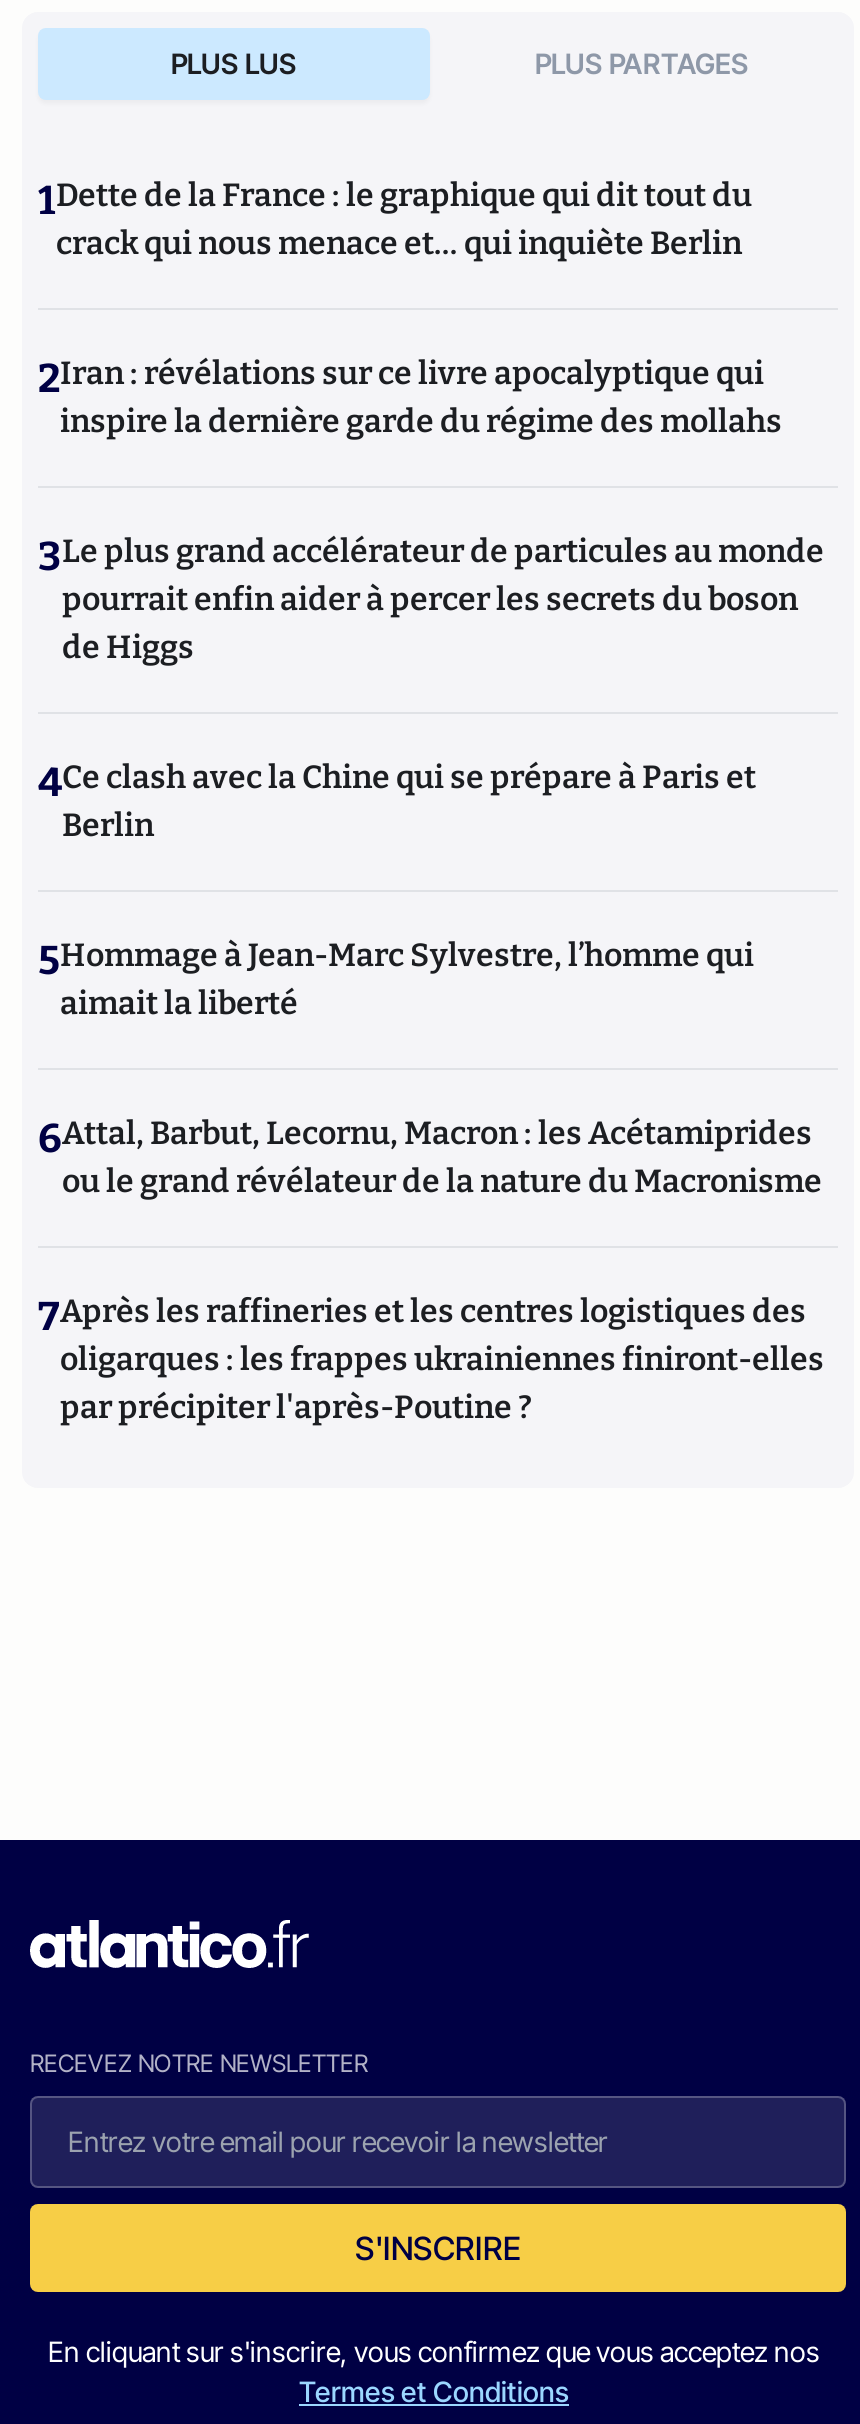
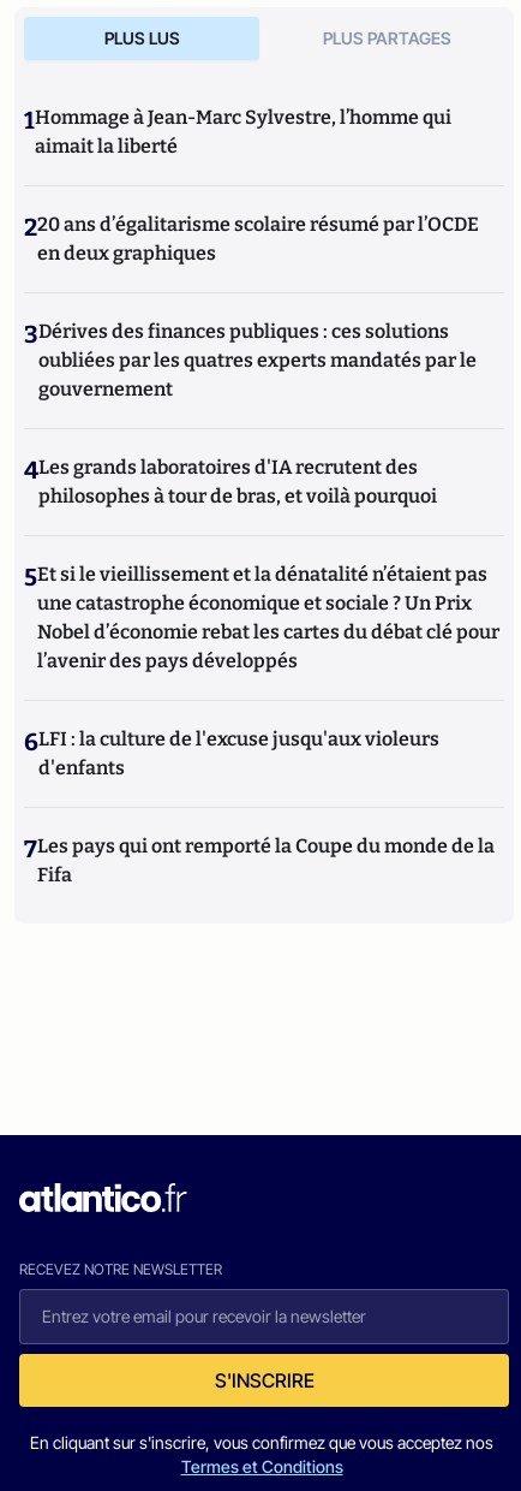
[38,176,824,984] 1Dette de la France : le graphique qui dit tout du | crack qui nous menace et… qui inquiète Berlin | 2Iran : révélations sur ce livre apocalyptique qui | inspire la dernière garde du régime des mollahs | 3Le plus grand accélérateur de particules au monde | pourrait enfin aider à percer les secrets du boson | de Higgs | 4Ce clash avec la Chine qui se prépare à Paris et | Berlin | 5Hommage à Jean-Marc Sylvestre, l’homme qui -> [24,106,451,135] 1Hommage à Jean-Marc Sylvestre, l’homme qui
moved [60,984,298,1022] -> [35,135,178,158]: aimait la liberté
[38,1114,824,1426] 6Attal, Barbut, Lecornu, Macron : les Acétamiprides | ou le grand révélateur de la nature du Macronisme | 7Après les raffineries et les centres logistiques des | oligarques : les frappes ukrainiennes finiront-elles | par précipiter l'après-Poutine ? -> [24,213,499,886] 220 ans d’égalitarisme scolaire résumé par l’OCDE | en deux graphiques | 3Dérives des finances publiques : ces solutions | oubliées par les quatres experts mandatés par le | gouvernement | 4Les grands laboratoires d'IA recrutent des | philosophes à tour de bras, et voilà pourquoi | 5Et si le vieillissement et la dénatalité n’étaient pas | une catastrophe économique et sociale ? Un Prix | Nobel d’économie rebat les cartes du débat clé pour | l’avenir des pays développés | 6LFI : la culture de l'excuse jusqu'aux violeurs | d'enfants | 7Les pays qui ont remporté la Coupe du monde de la | Fifa

